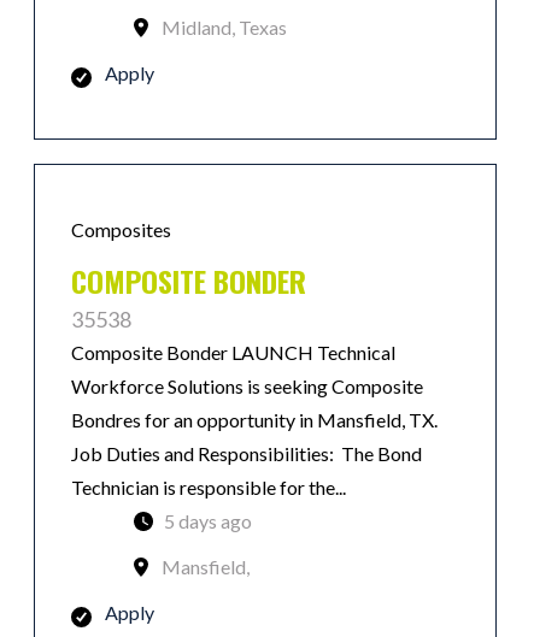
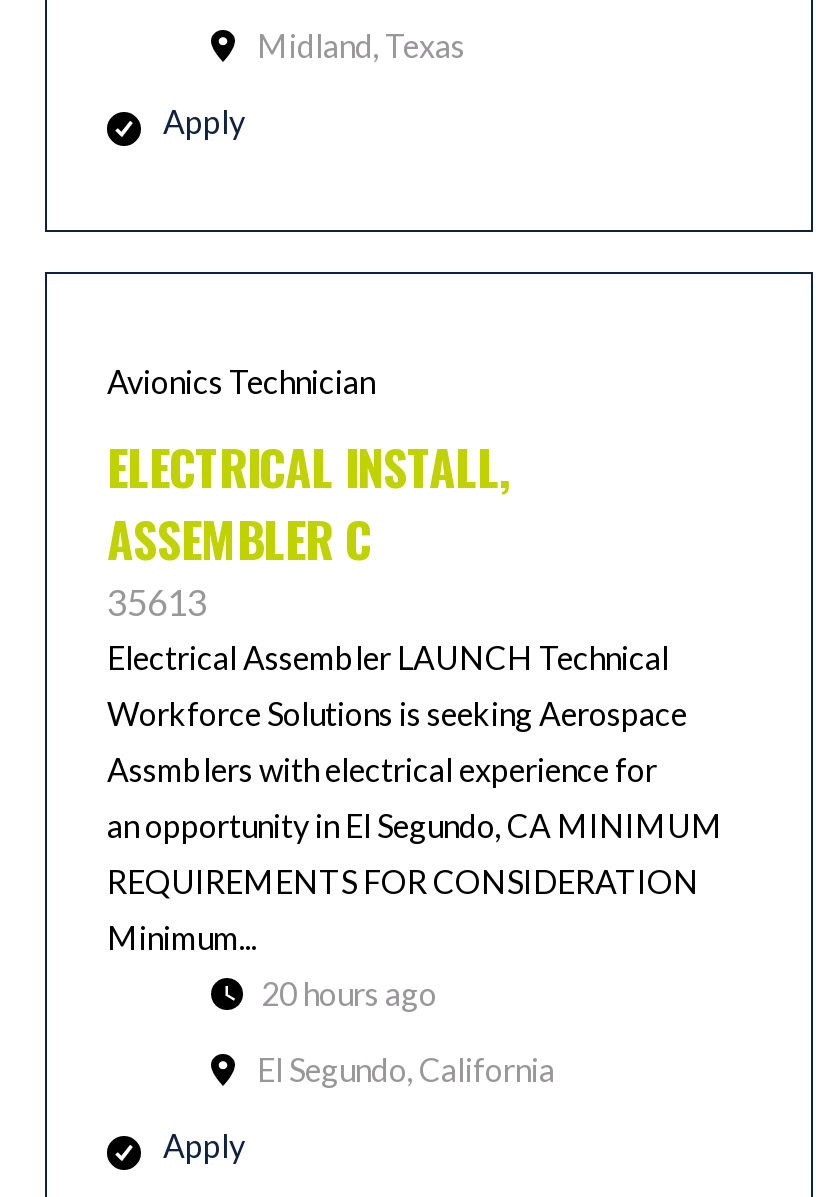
[71,218,438,578] Composites | COMPOSITE BONDER | 35538 | Composite Bonder LAUNCH Technical | Workforce Solutions is seeking Composite | Bondres for an opportunity in Mansfield, TX. | Job Duties and Responsibilities: The Bond | Technician is responsible for the... | 5 days ago | Mansfield, -> [107,362,723,1088] Avionics Technician | ELECTRICAL INSTALL, | ASSEMBLER C | 35613 | Electrical Assembler LAUNCH Technical | Workforce Solutions is seeking Aerospace | Assmblers with electrical experience for | an opportunity in El Segundo, CA MINIMUM | REQUIREMENTS FOR CONSIDERATION | Minimum... | 20 hours ago | El Segundo, California

